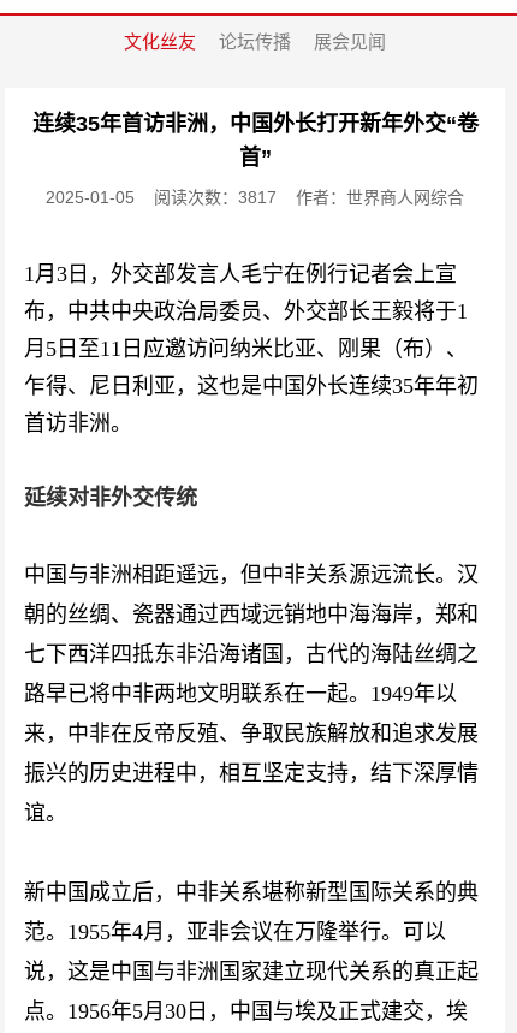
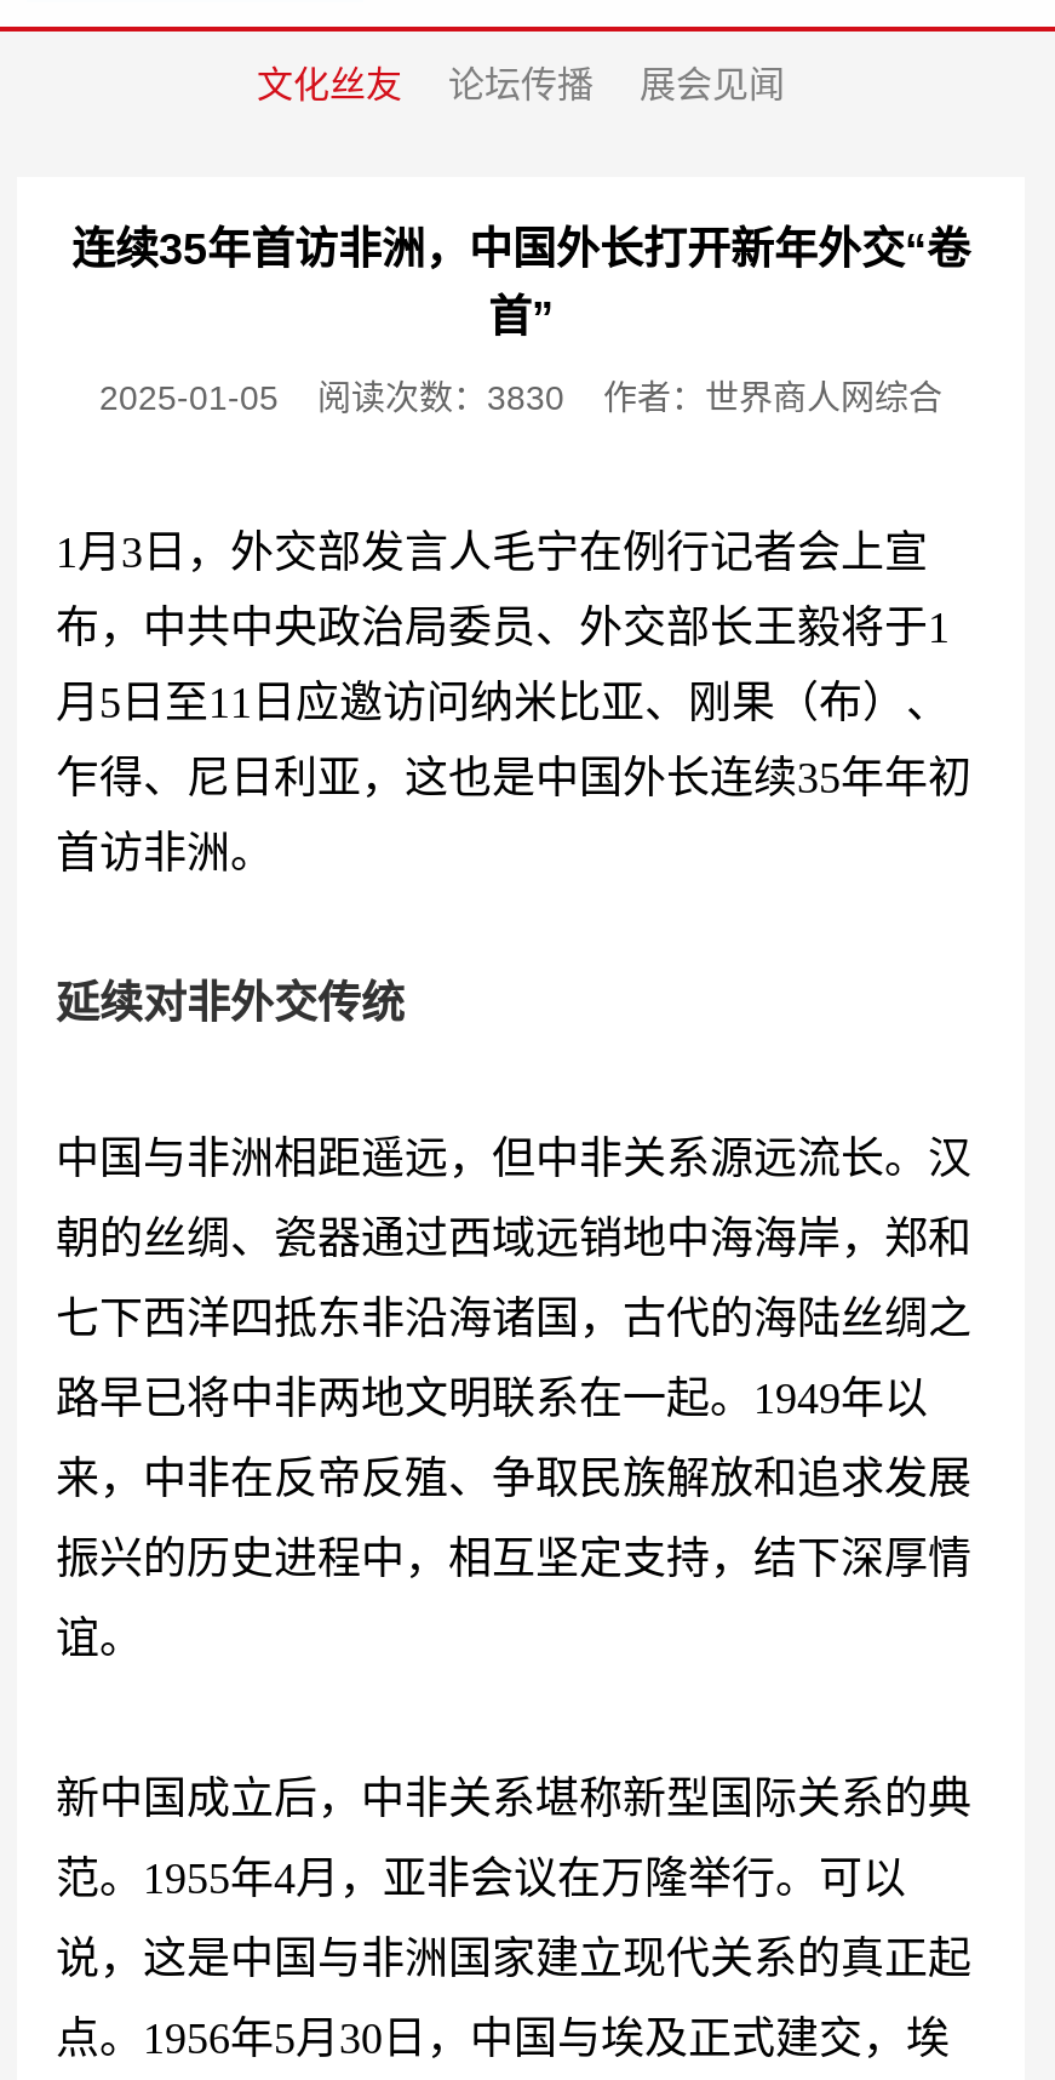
[46,188,464,207] 2025-01-05 阅读次数：3817 作者：世界商人网综合 -> [99,378,942,417] 2025-01-05 阅读次数：3830 作者：世界商人网综合

